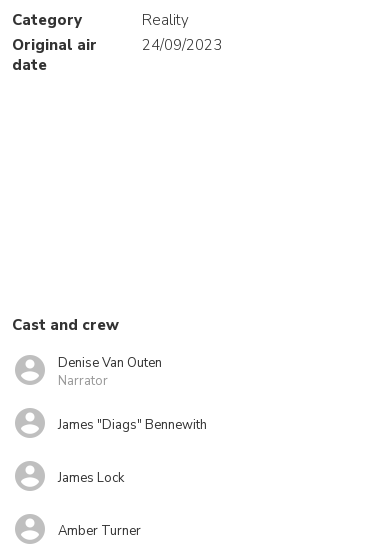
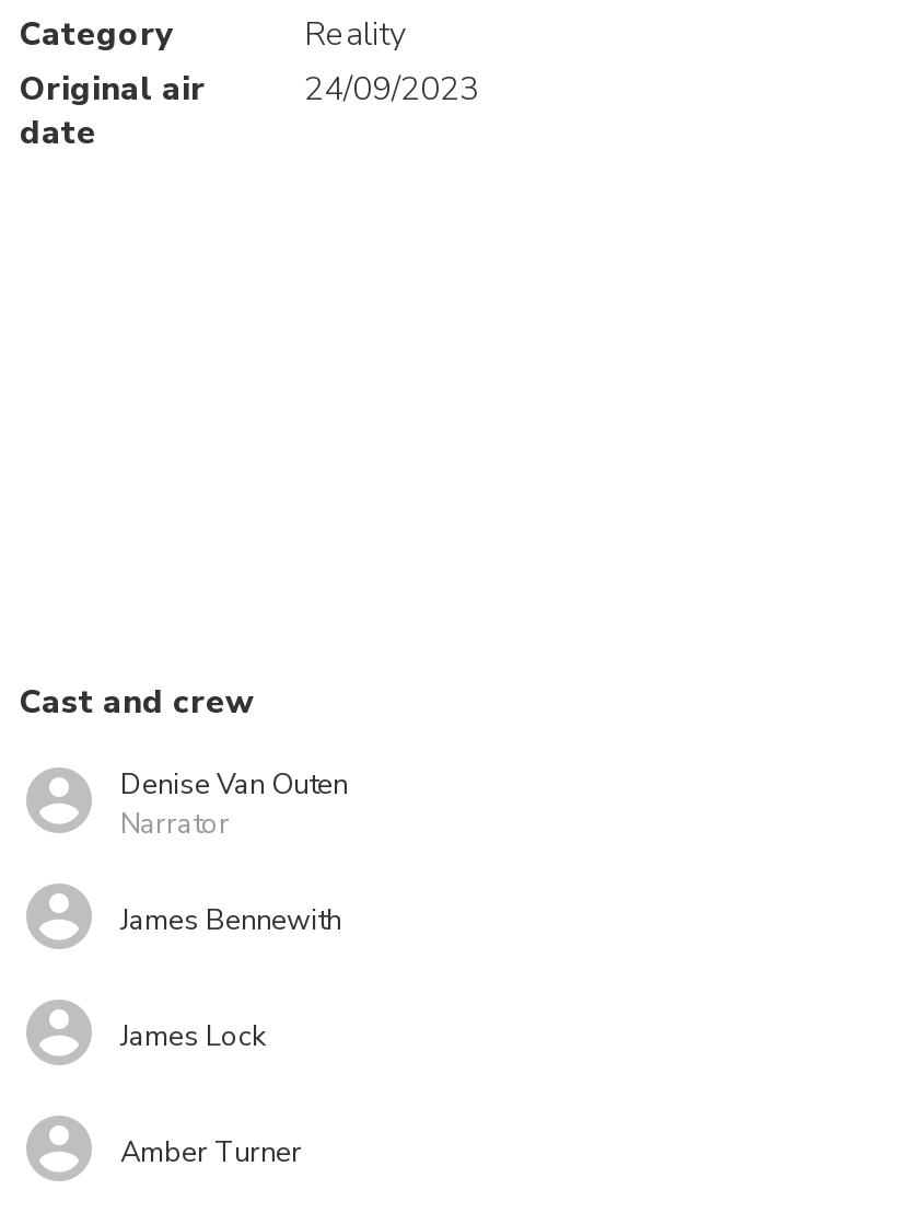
[58,415,207,433] James "Diags" Bennewith -> [120,900,341,939] James Bennewith

